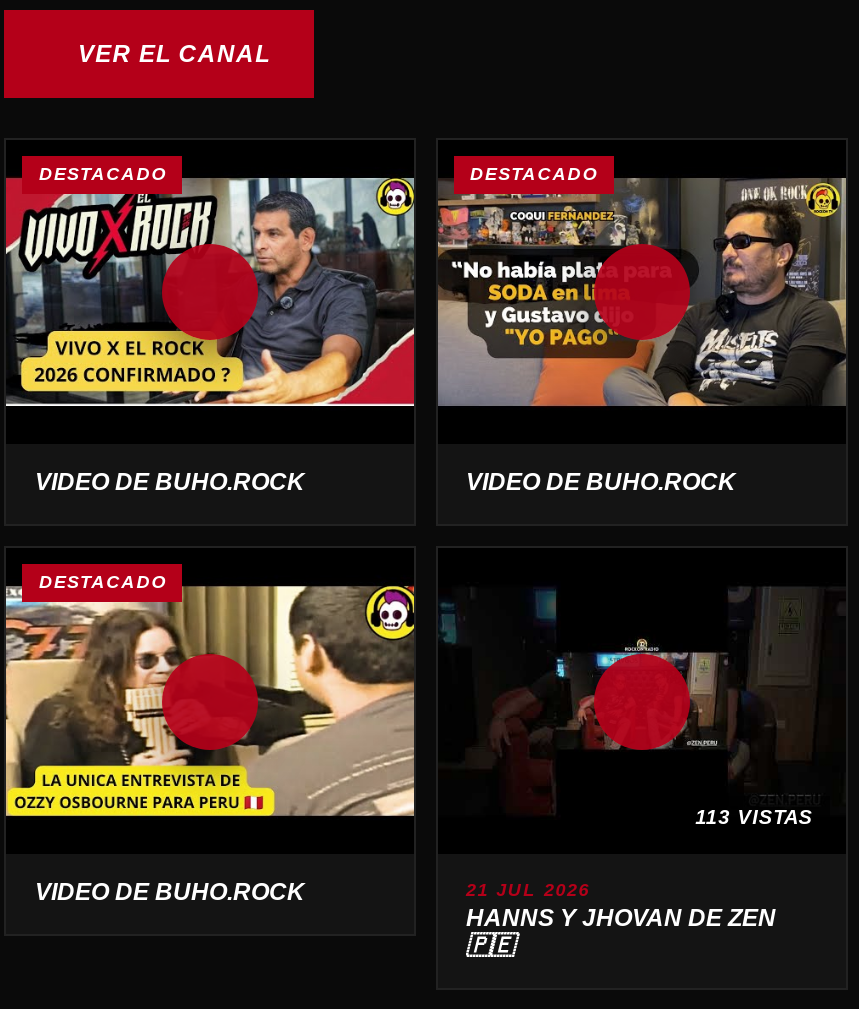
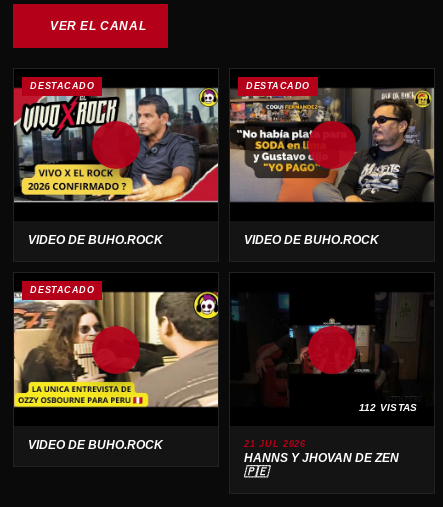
[695,806,813,828] 113 VISTAS -> [359,402,418,413] 112 VISTAS

